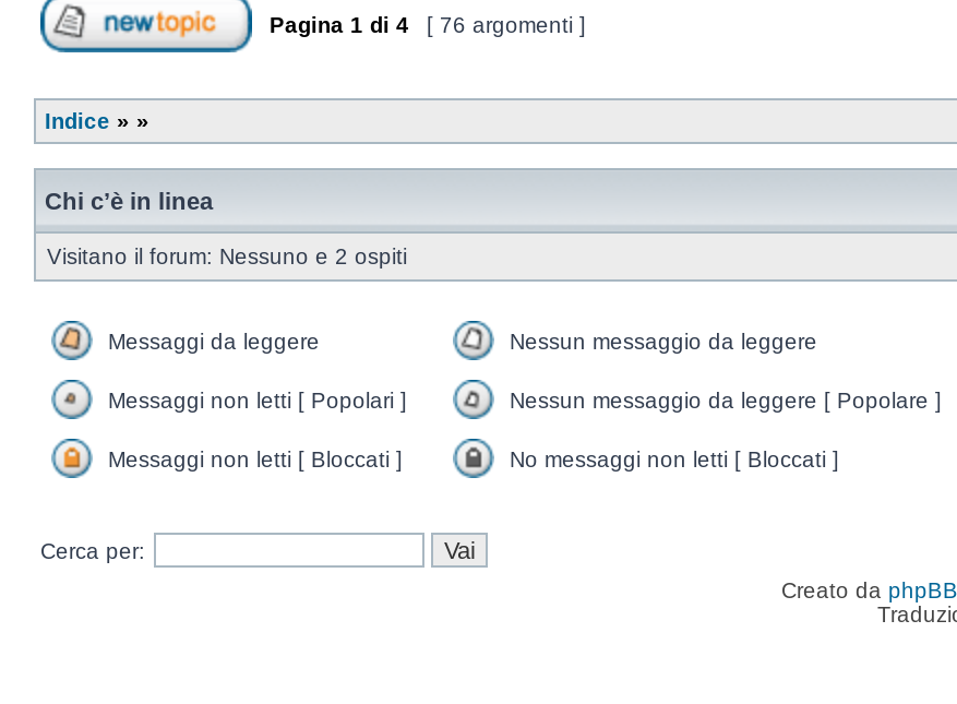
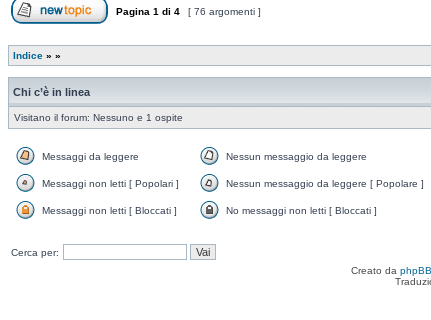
[47,244,407,269] Visitano il forum: Nessuno e 2 ospiti -> [14,112,183,123] Visitano il forum: Nessuno e 1 ospite

